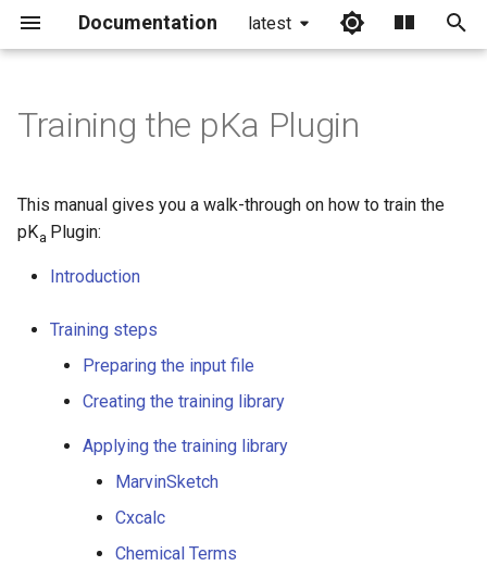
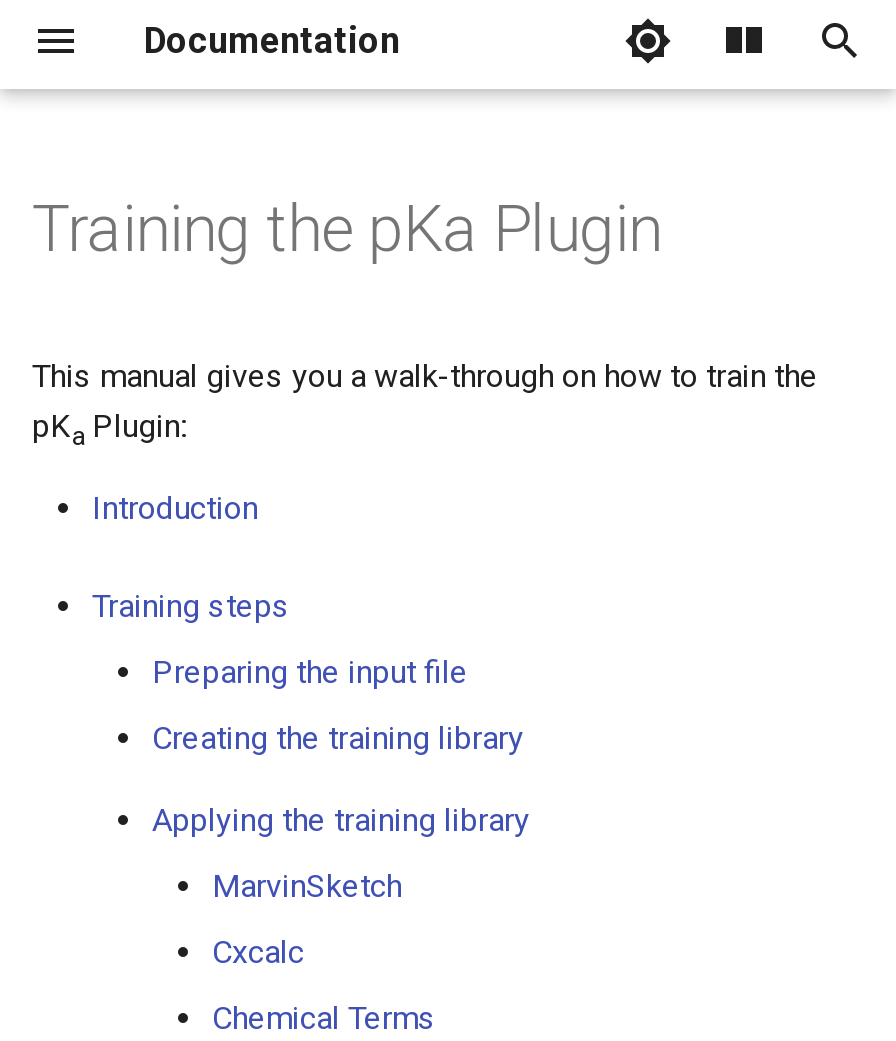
[248,13,291,34] latest -> none

